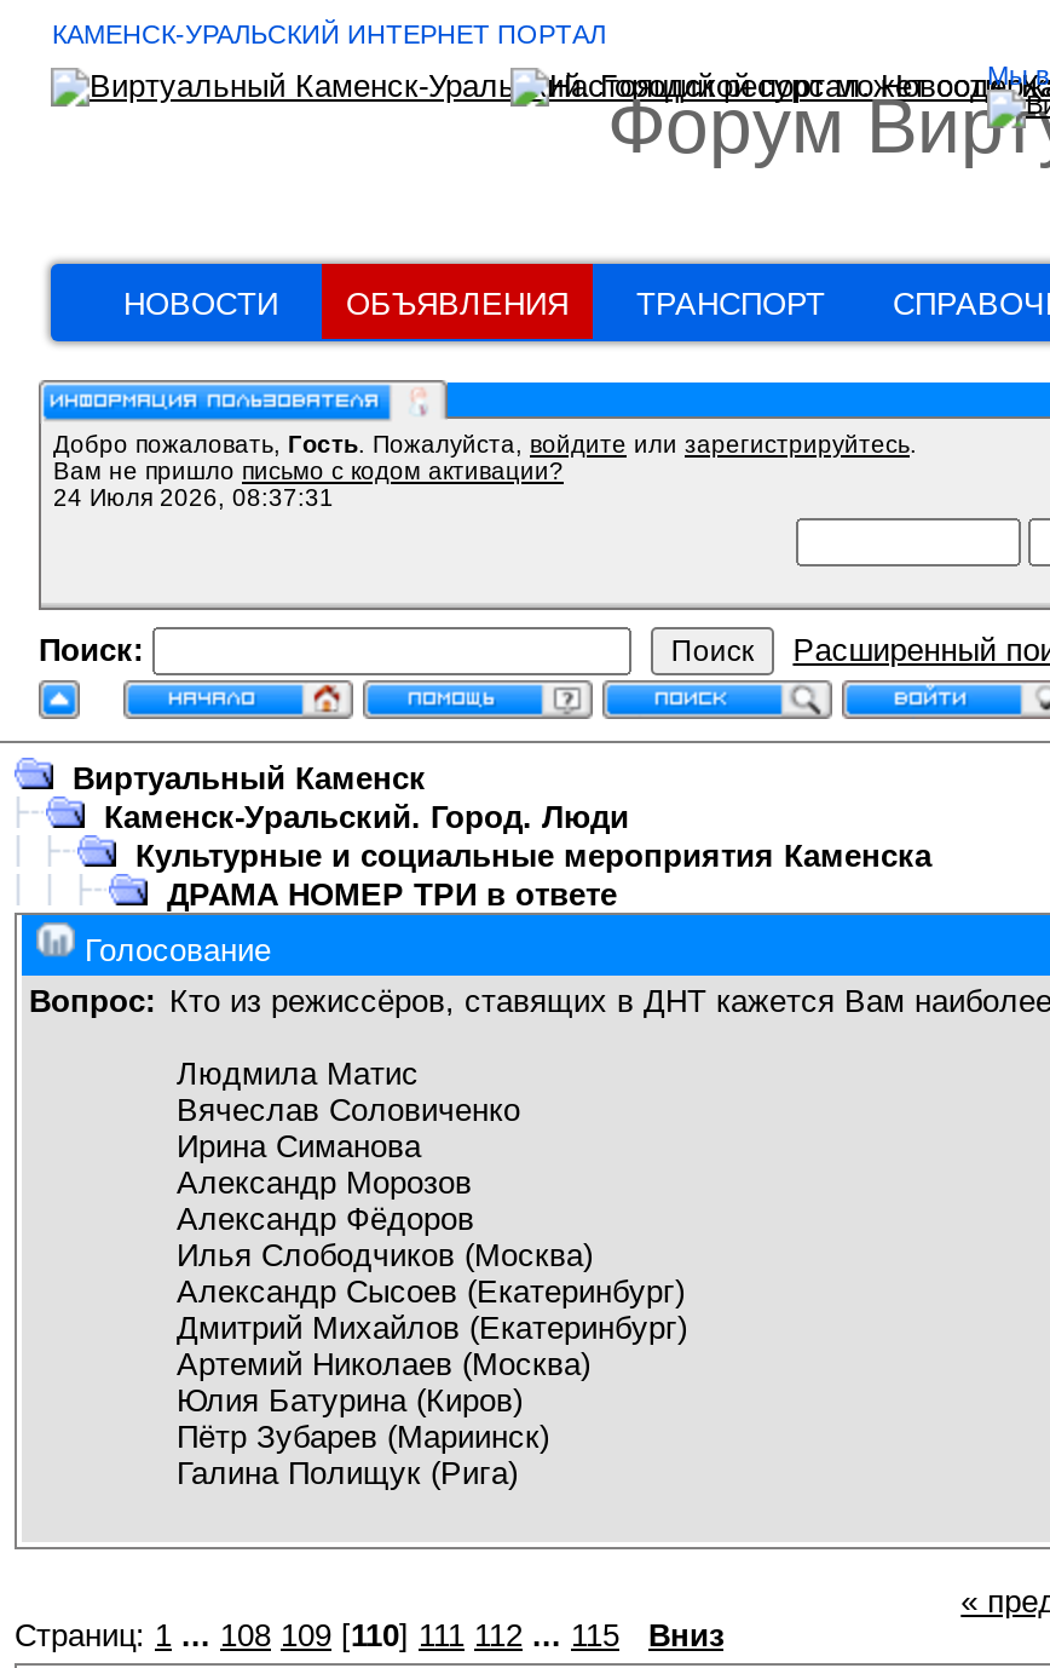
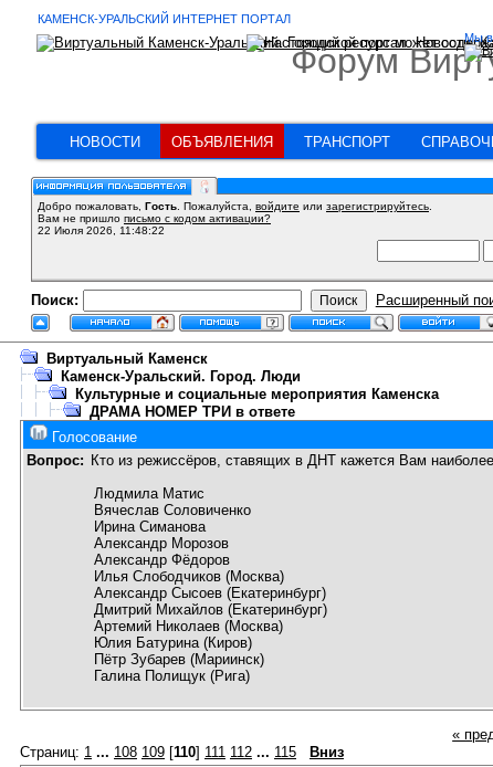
[53,484,334,511] 24 Июля 2026, 08:37:31 -> [38,224,165,237] 22 Июля 2026, 11:48:22

